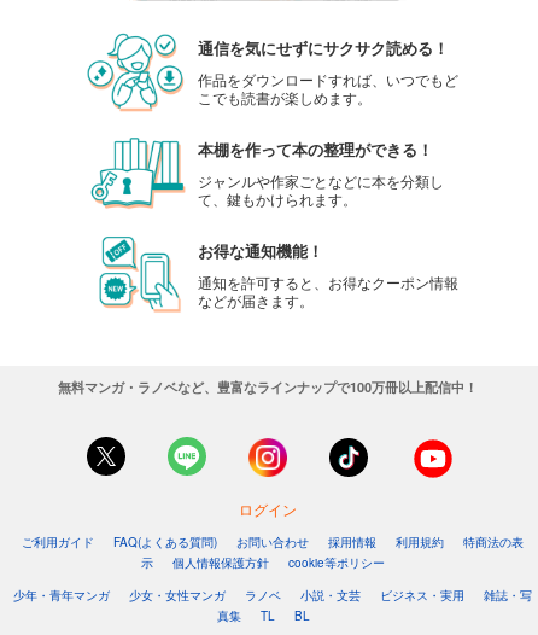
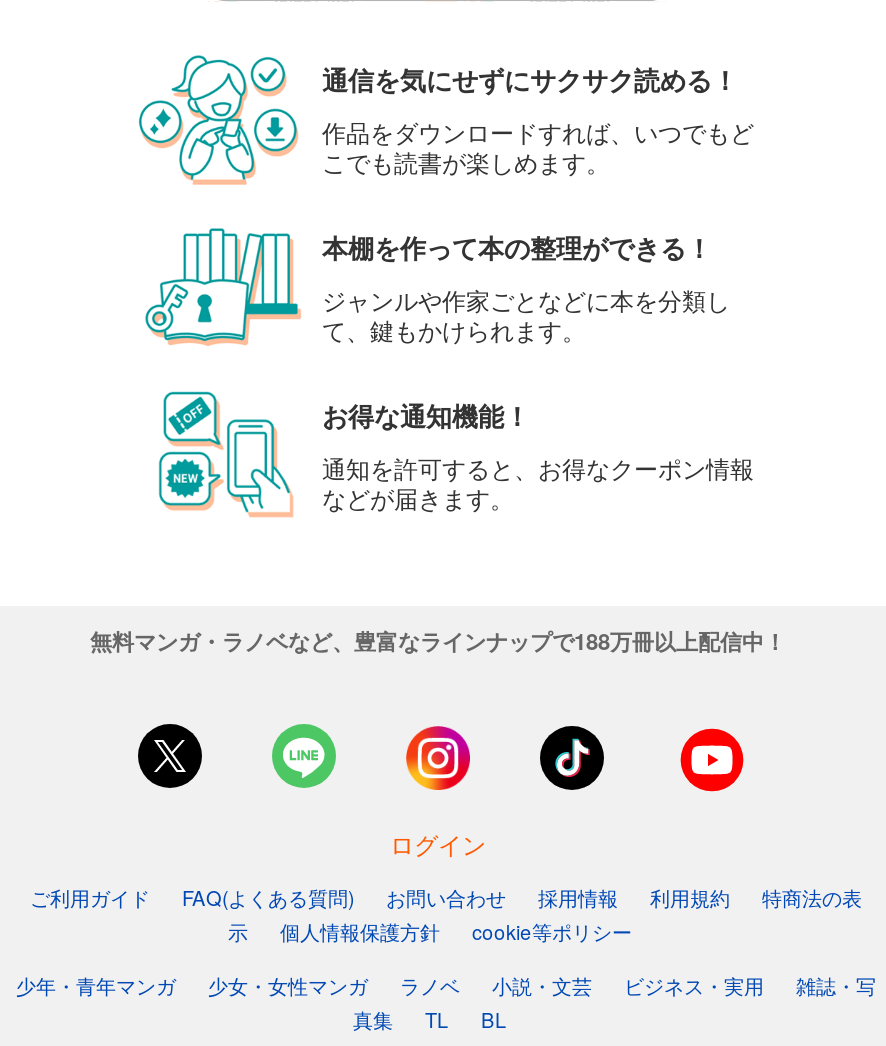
[58,378,478,396] 無料マンガ・ラノベなど、豊富なラインナップで100万冊以上配信中！ -> [90,626,786,656] 無料マンガ・ラノベなど、豊富なラインナップで188万冊以上配信中！

